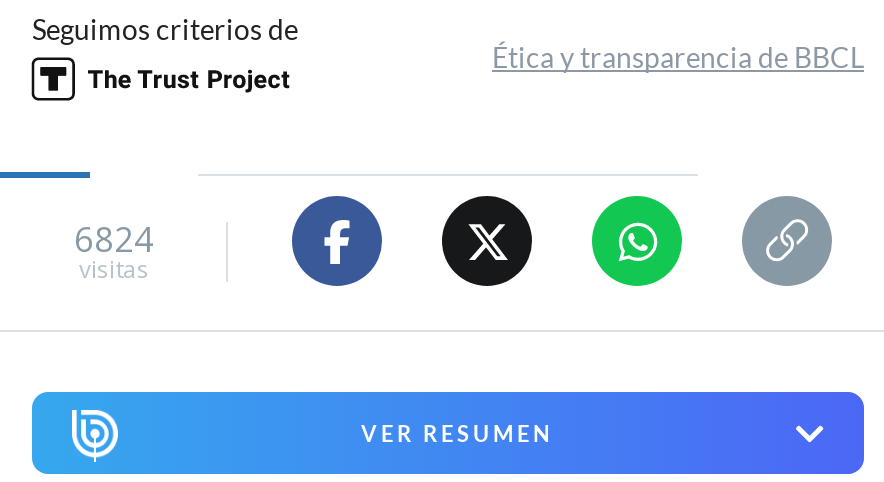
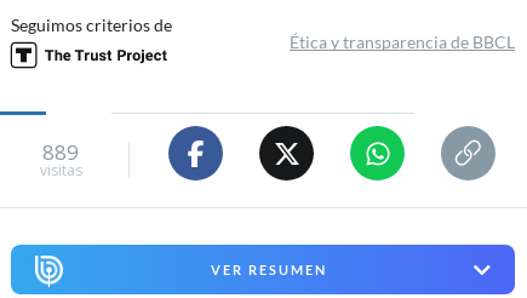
[74,216,154,262] 6824 -> [42,138,79,166] 889

